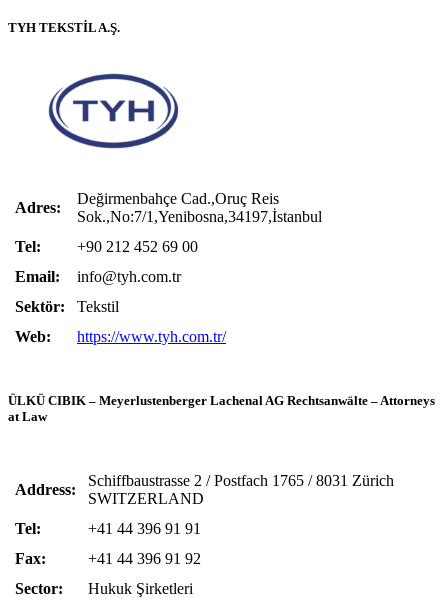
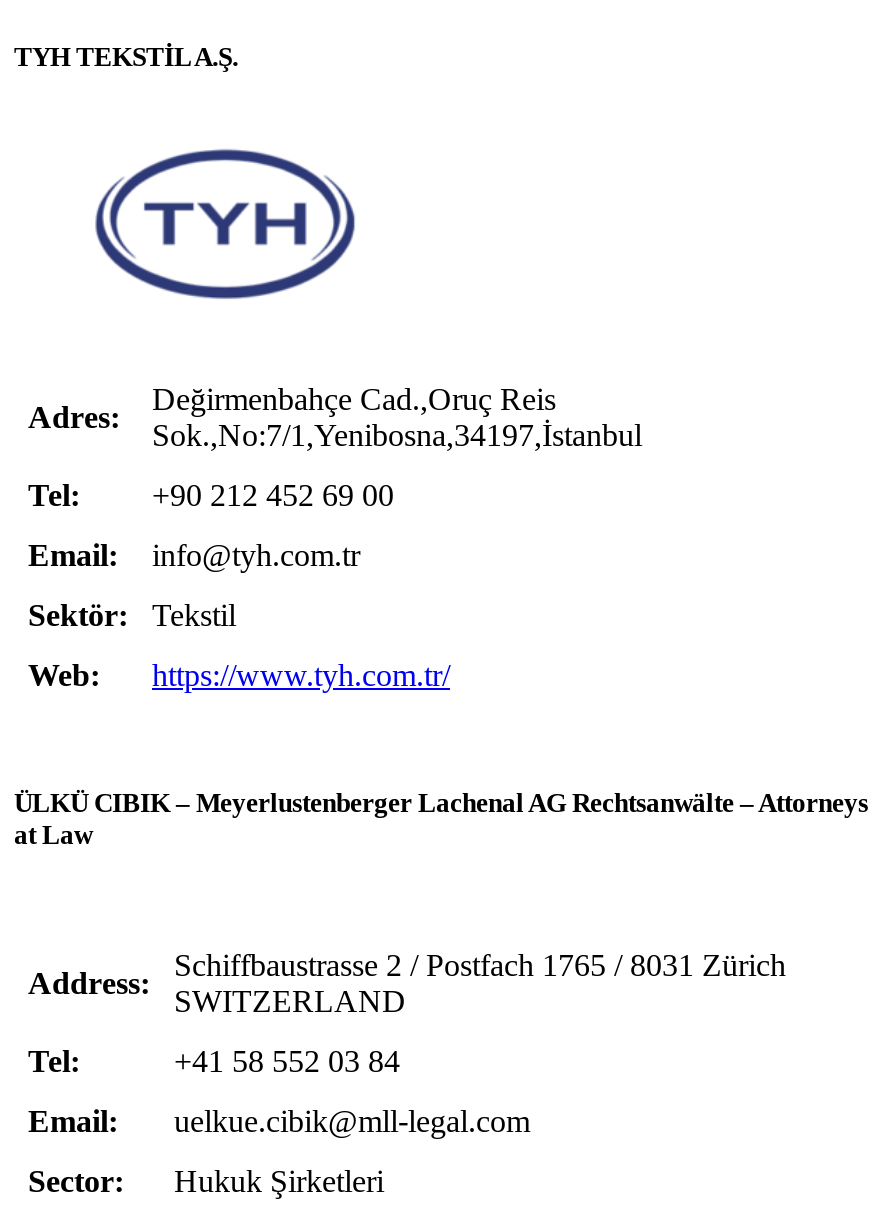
[88,520,201,537] +41 44 396 91 91 -> [174,1043,400,1077] +41 58 552 03 84
[15,550,201,567] Fax: | +41 44 396 91 92 -> [28,1103,530,1137] Email: | uelkue.cibik@mll-legal.com

